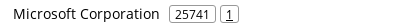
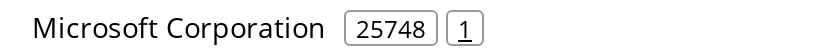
[13,4,233,23] Microsoft Corporation 25741 1 -> [32,8,472,46] Microsoft Corporation 25748 1

